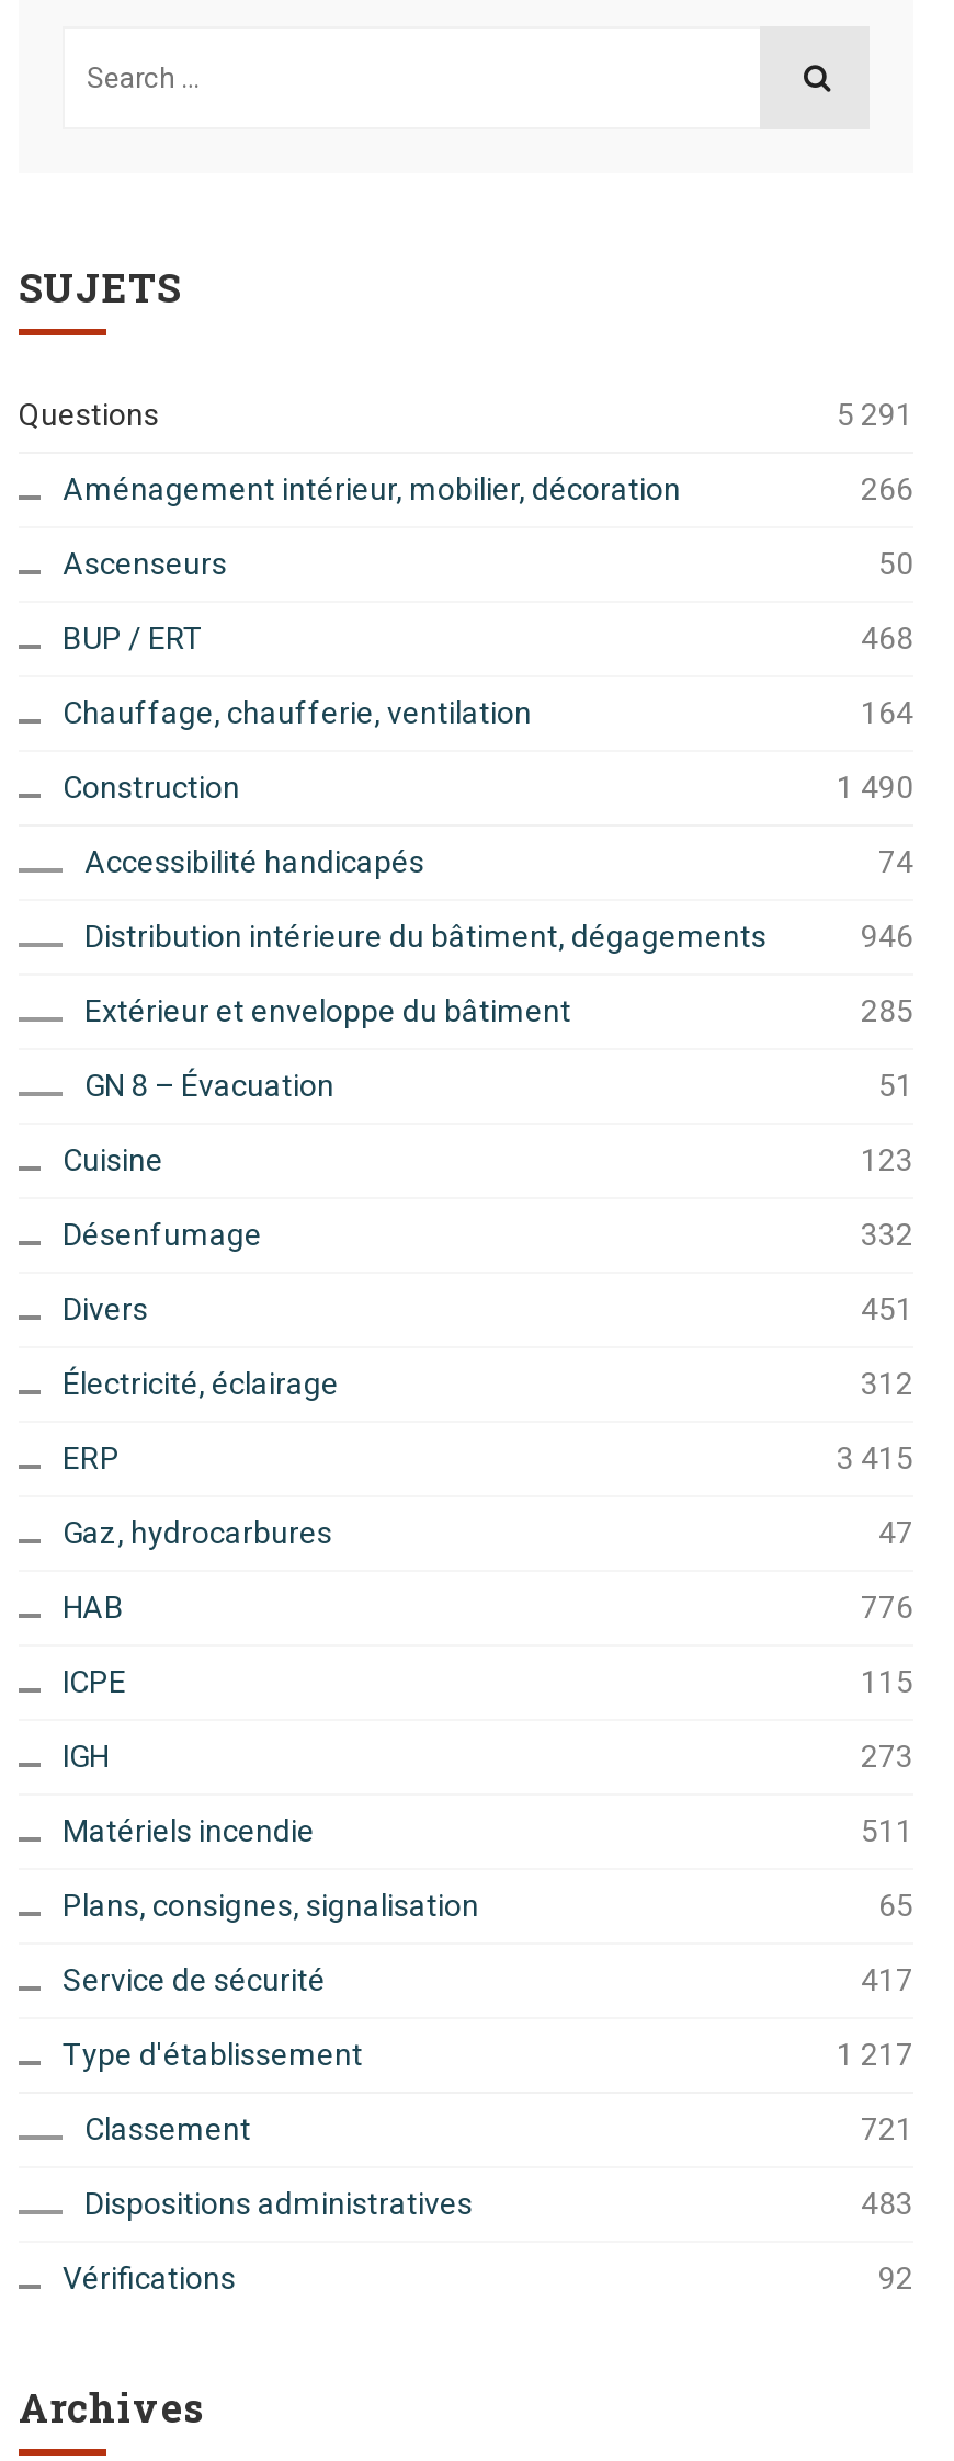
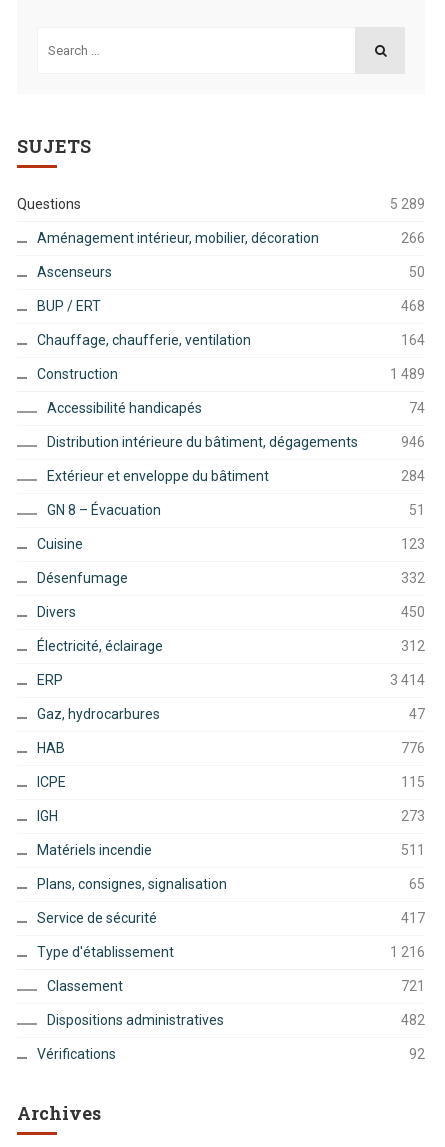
[837,396,913,431] 5 291 -> [390,195,425,211] 5 289
[837,768,913,804] 1 490 -> [390,365,425,381] 1 489
[861,992,913,1027] 285 -> [401,467,425,483] 284
[861,1290,913,1325] 451 -> [401,603,425,619] 450
[837,1439,913,1474] 3 415 -> [390,671,425,687] 3 414
[837,2036,913,2071] 1 217 -> [390,943,425,959] 1 216
[861,2185,913,2220] 483 -> [401,1011,425,1027] 482

